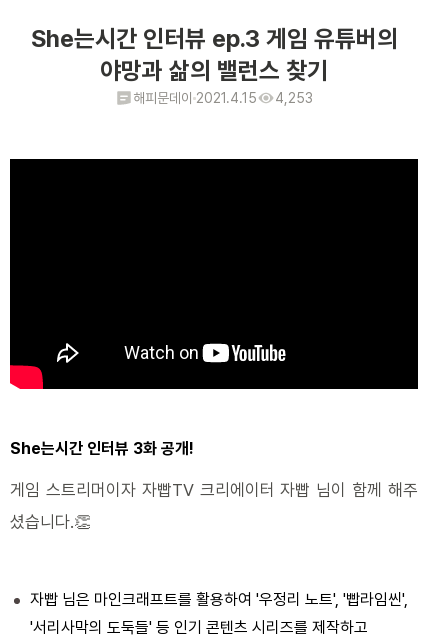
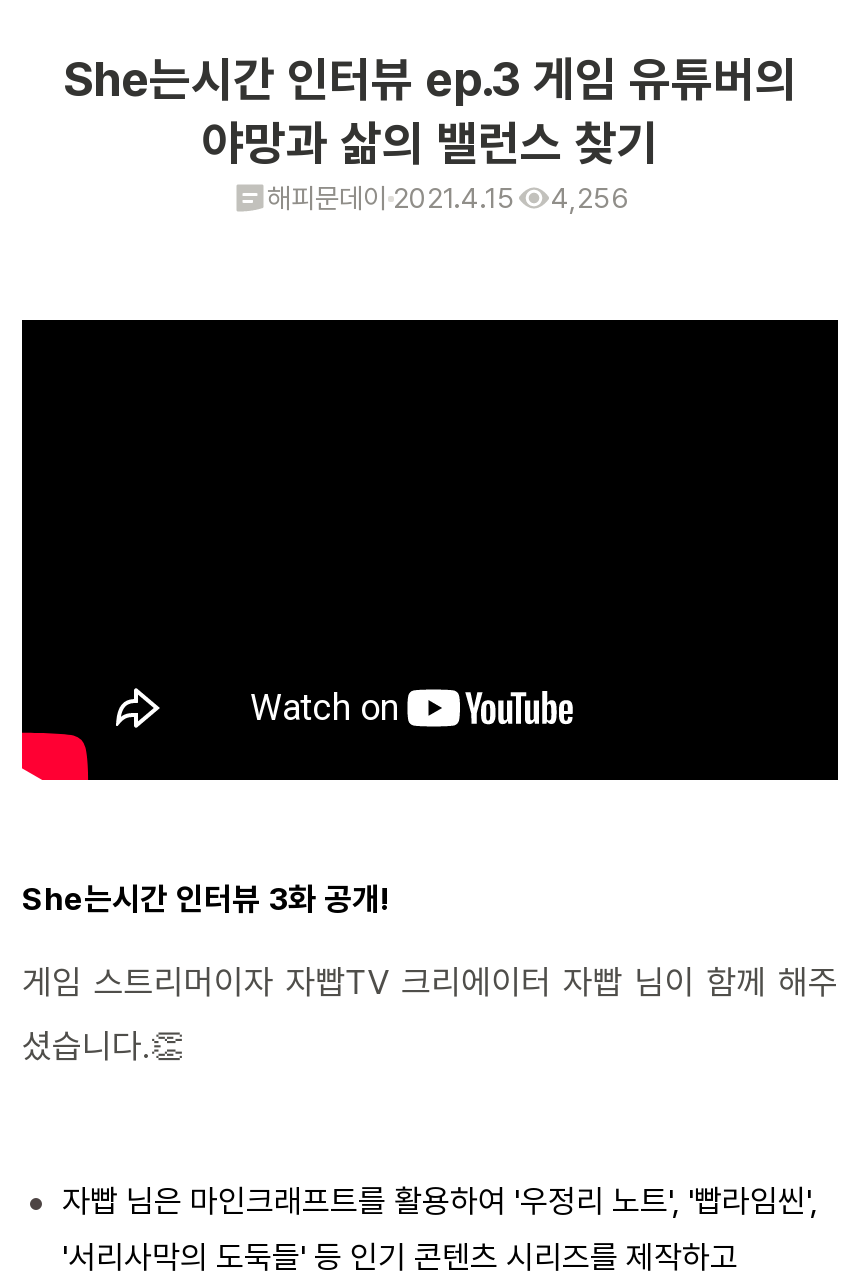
[133,90,313,106] 해피문데이 2021.4.15 4,253 -> [267,182,629,214] 해피문데이 2021.4.15 4,256

